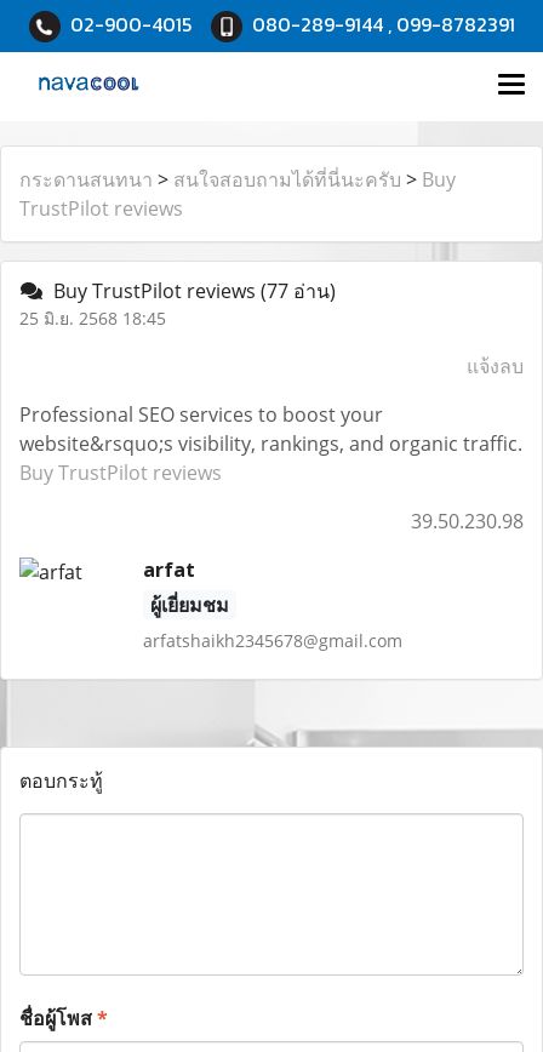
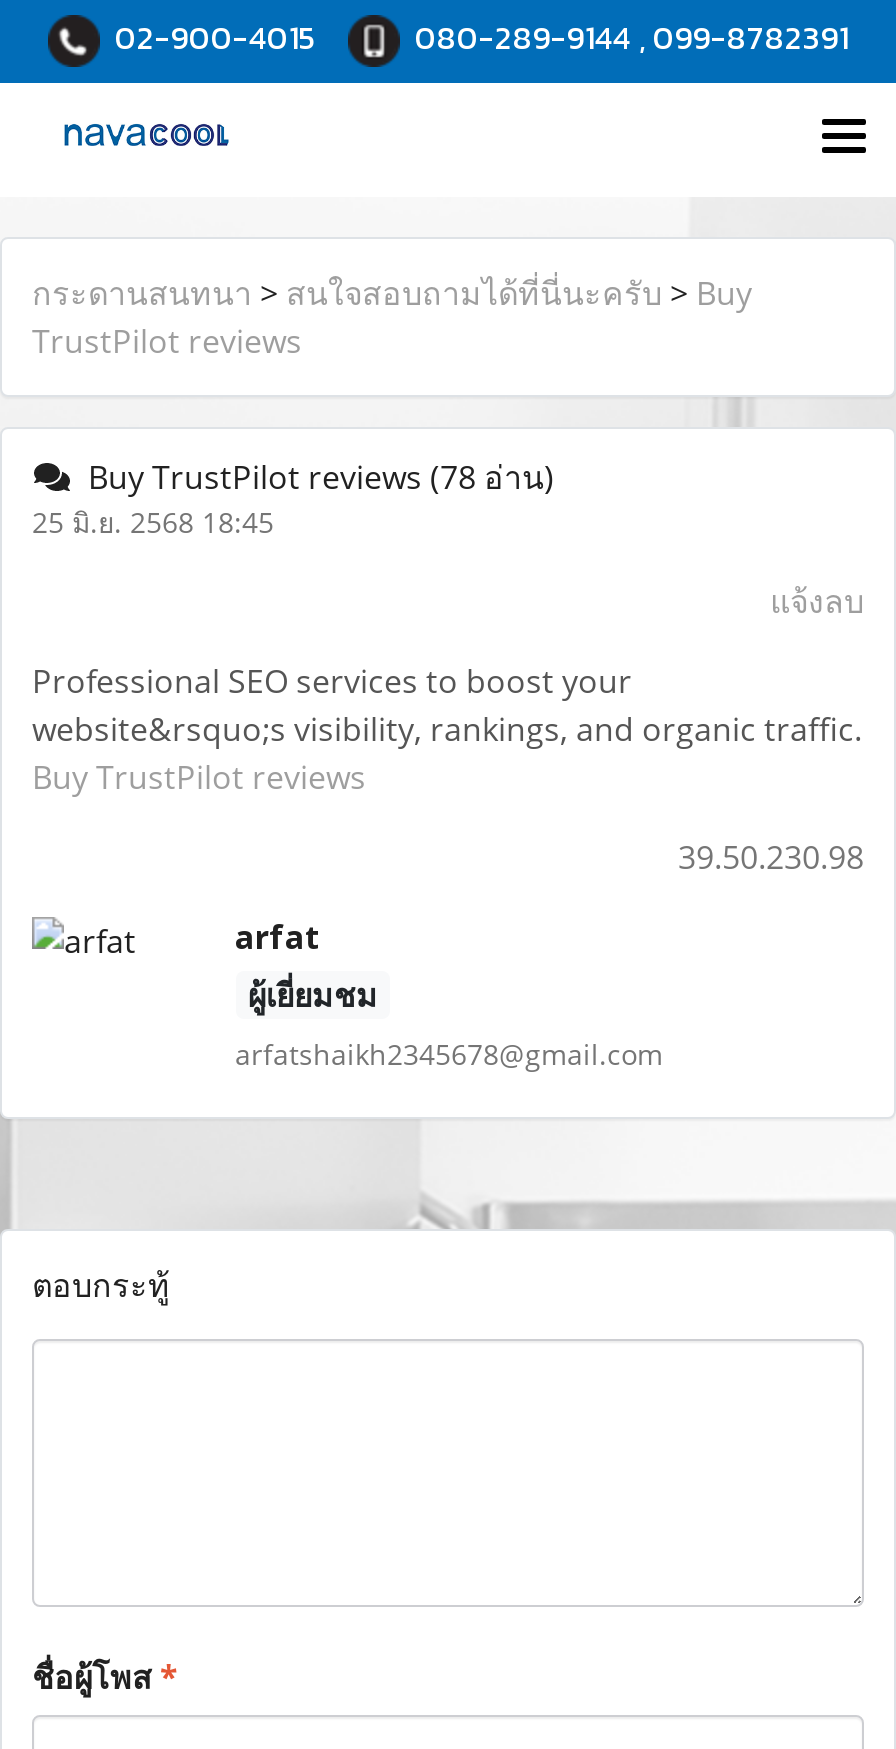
[44,278,336,304] Buy TrustPilot reviews (77 อ่าน) -> [72,455,554,499] Buy TrustPilot reviews (78 อ่าน)

